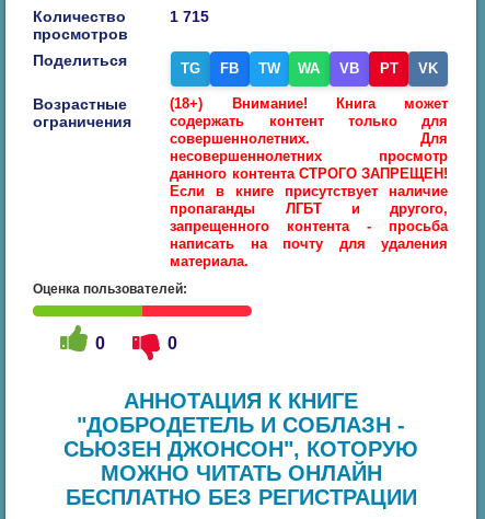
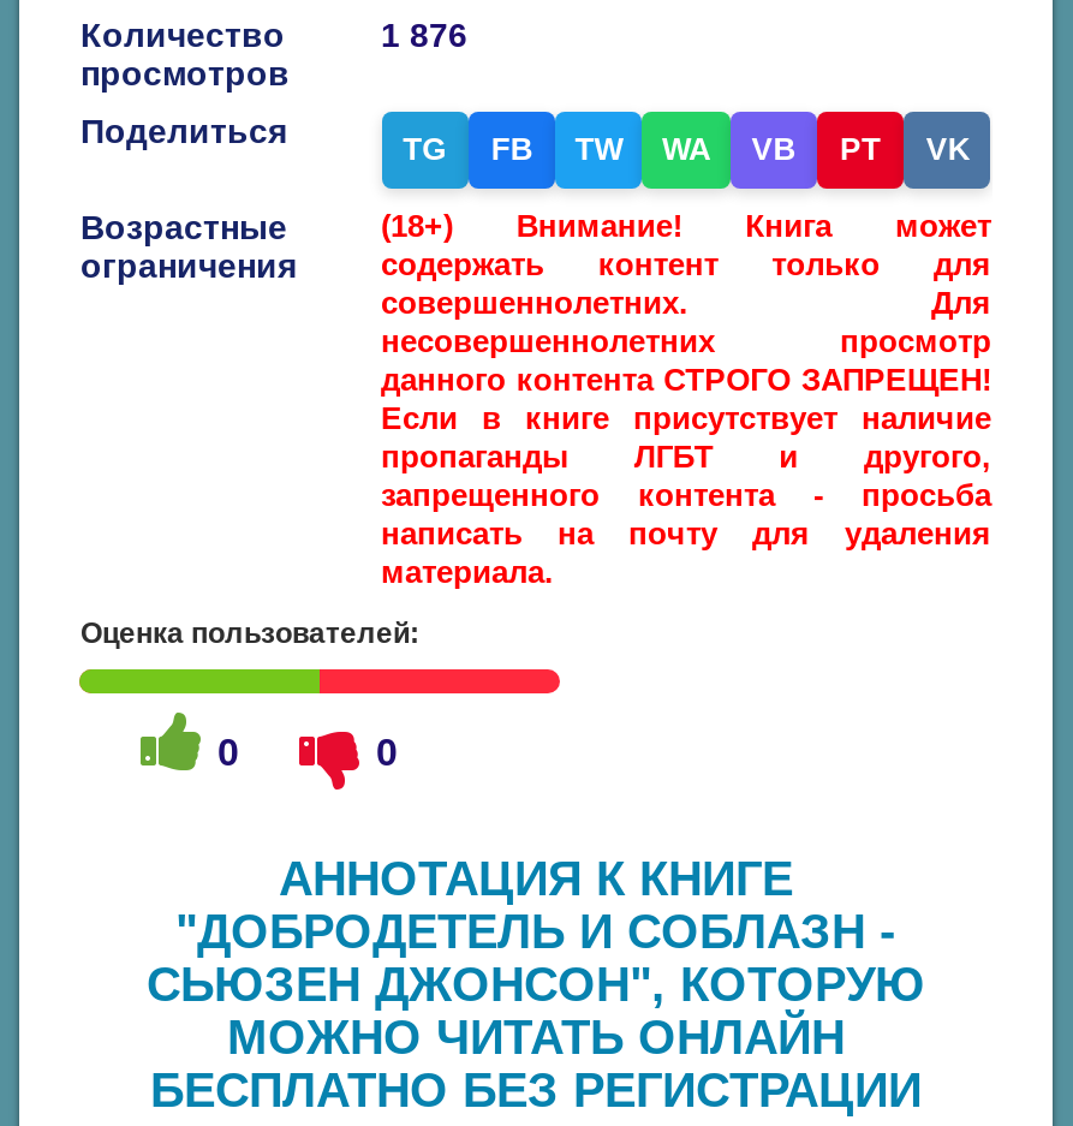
[170,7,210,25] 1 715 -> [381,15,467,54] 1 876

